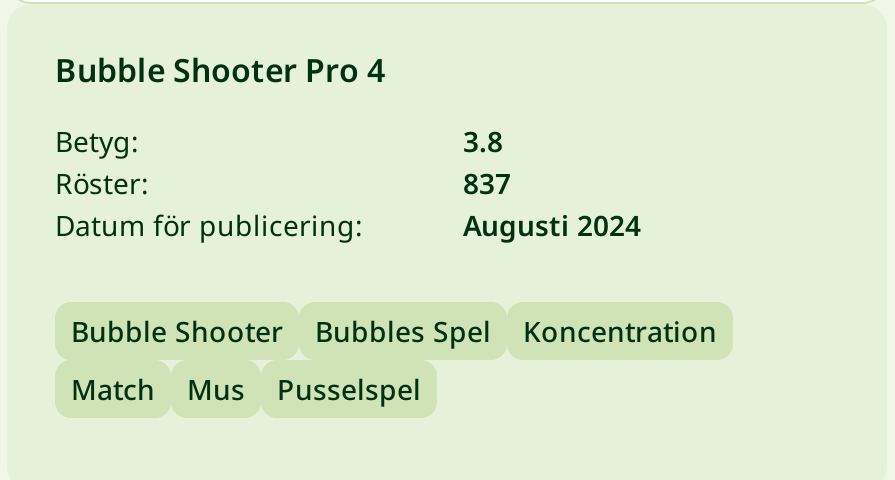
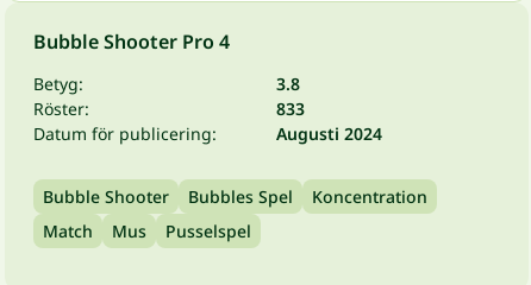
[463,164,511,202] 837 -> [276,97,305,120] 833

